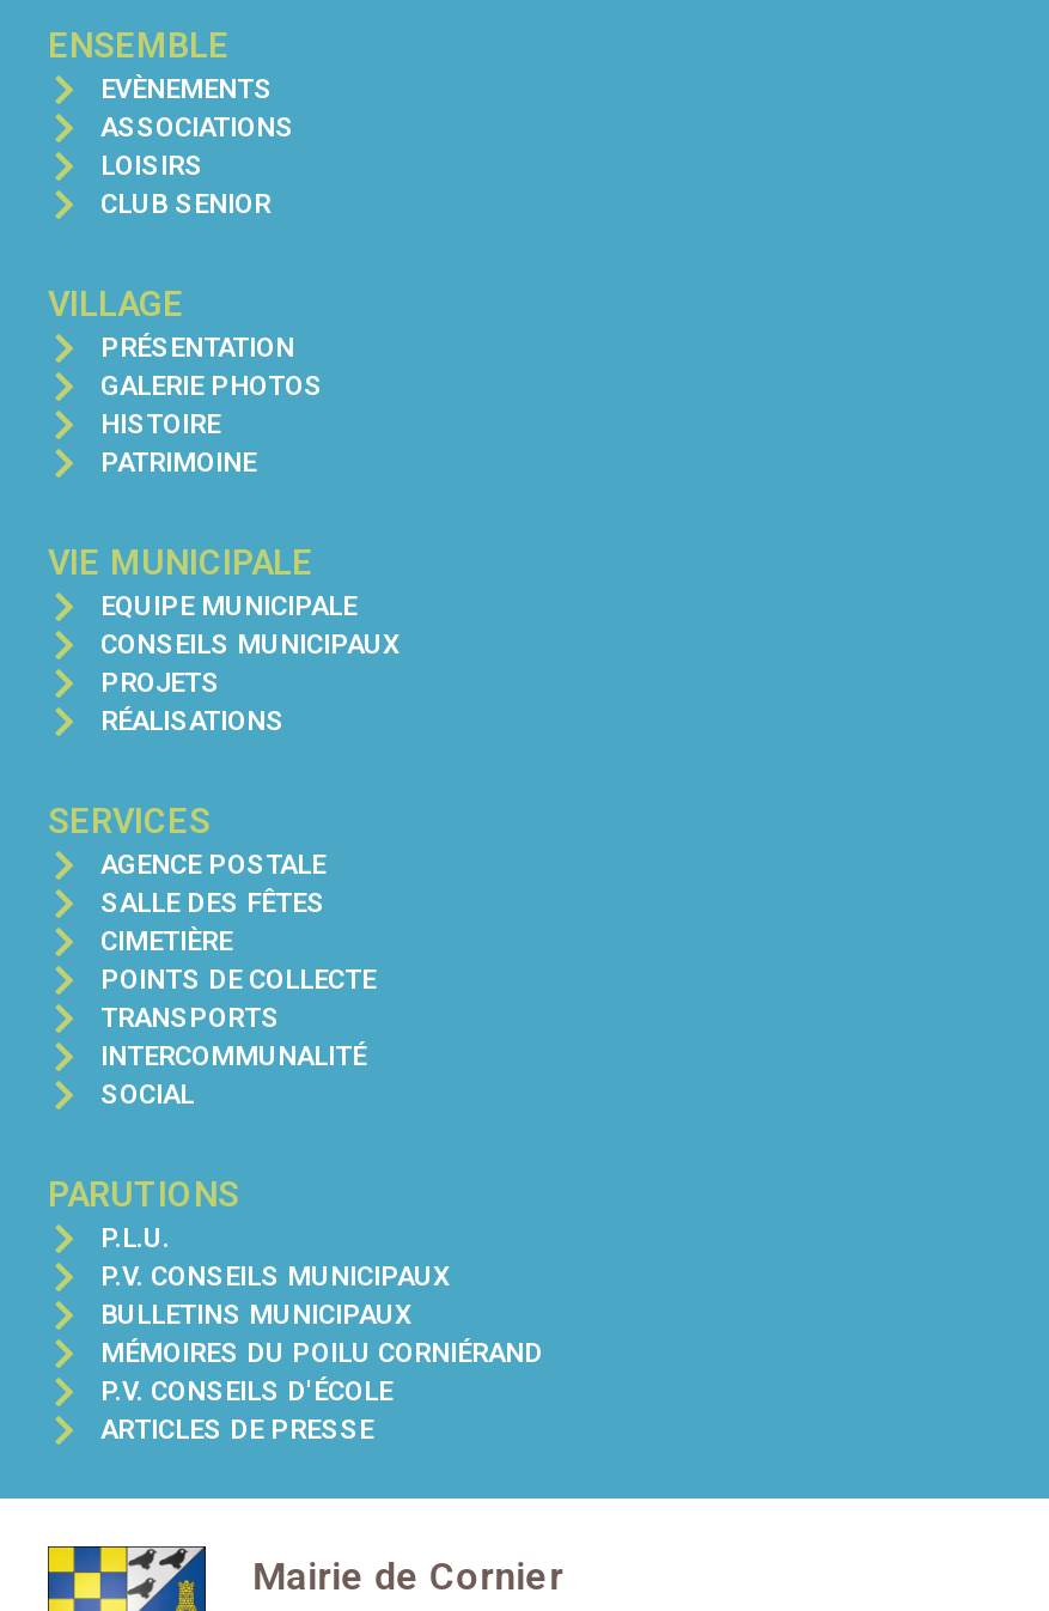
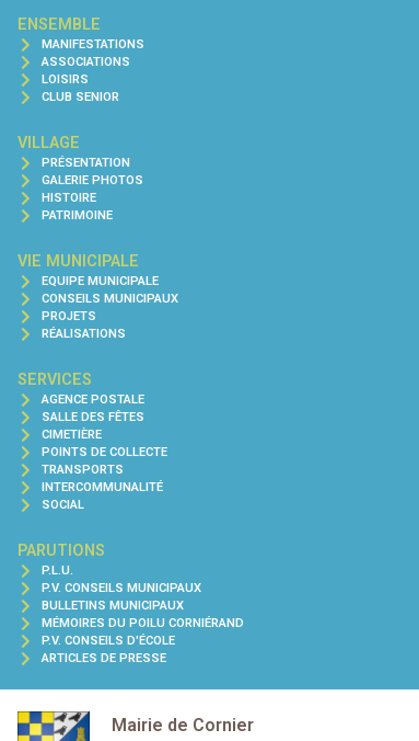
[100,75,273,106] EVÈNEMENTS -> [42,38,144,52] MANIFESTATIONS

